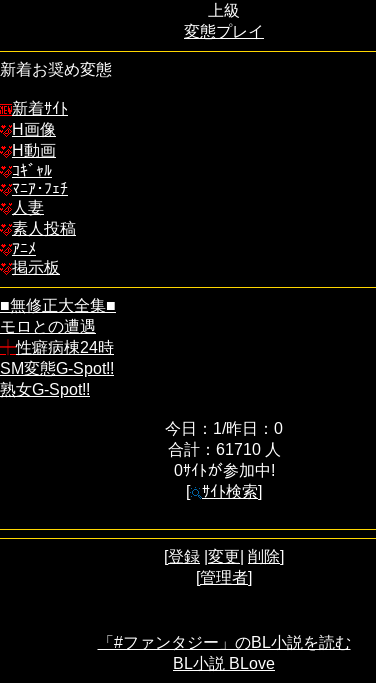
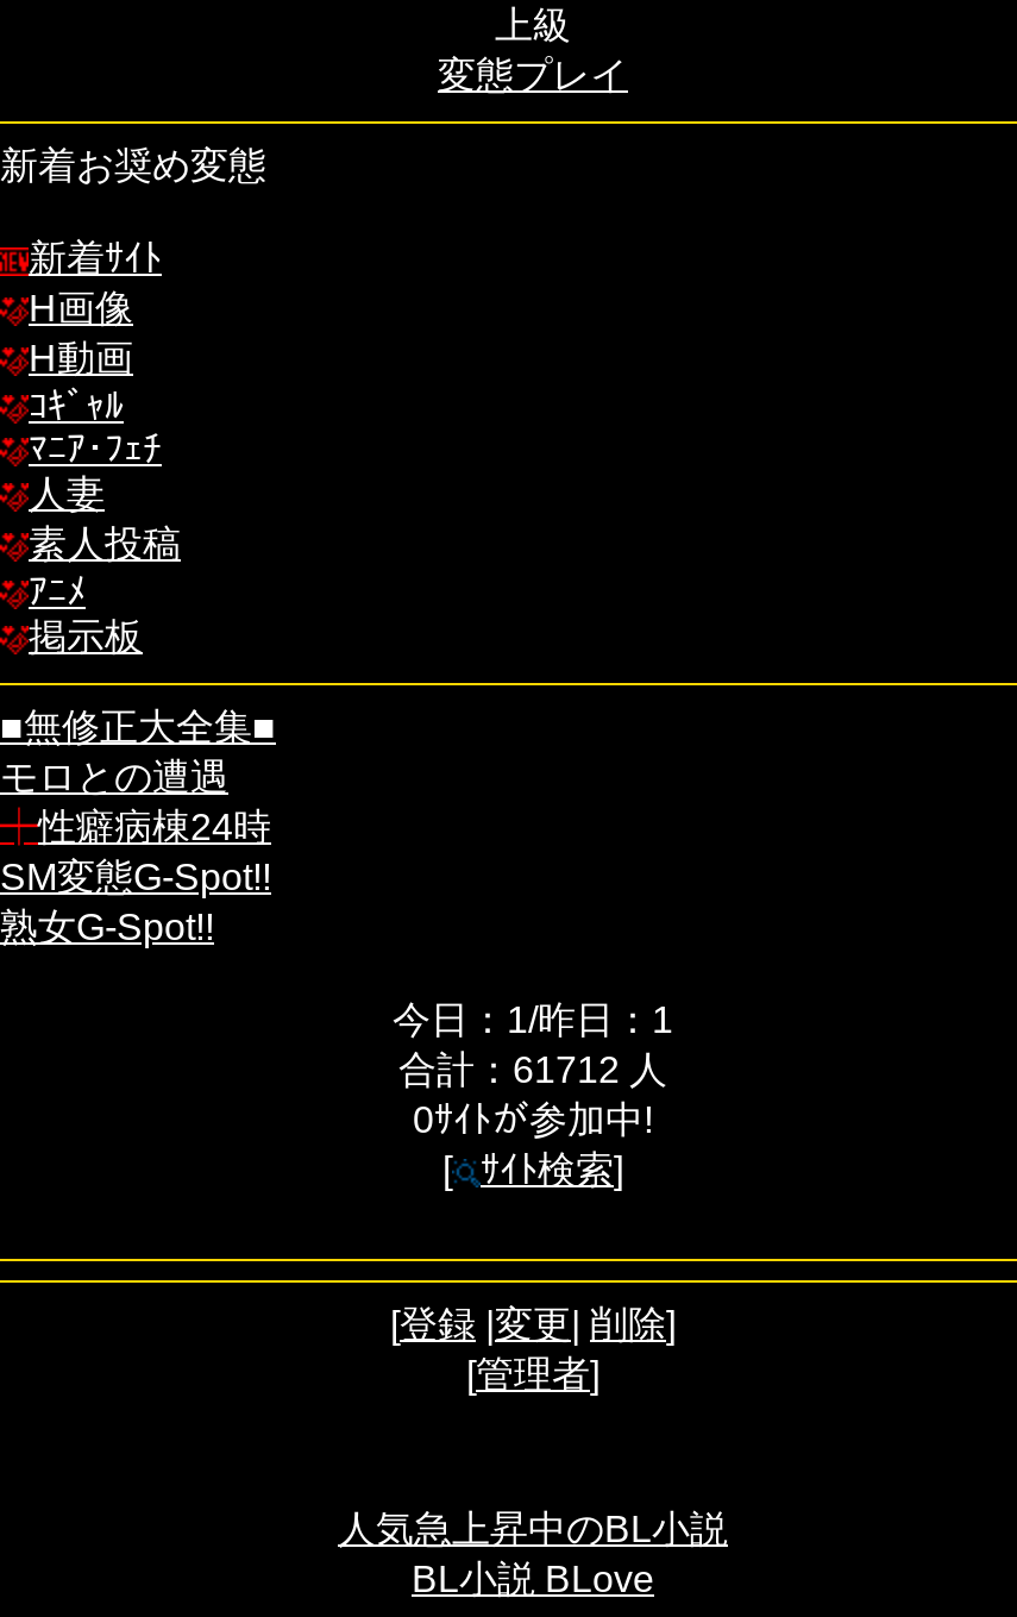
[165,420,283,437] 今日：1/昨日：0 -> [393,999,673,1040] 今日：1/昨日：1
[167,441,280,458] 合計：61710 人 -> [398,1049,667,1090] 合計：61712 人
[97,634,350,651] 「#ファンタジー」のBL小説を読む -> [338,1509,728,1549] 人気急上昇中のBL小説

